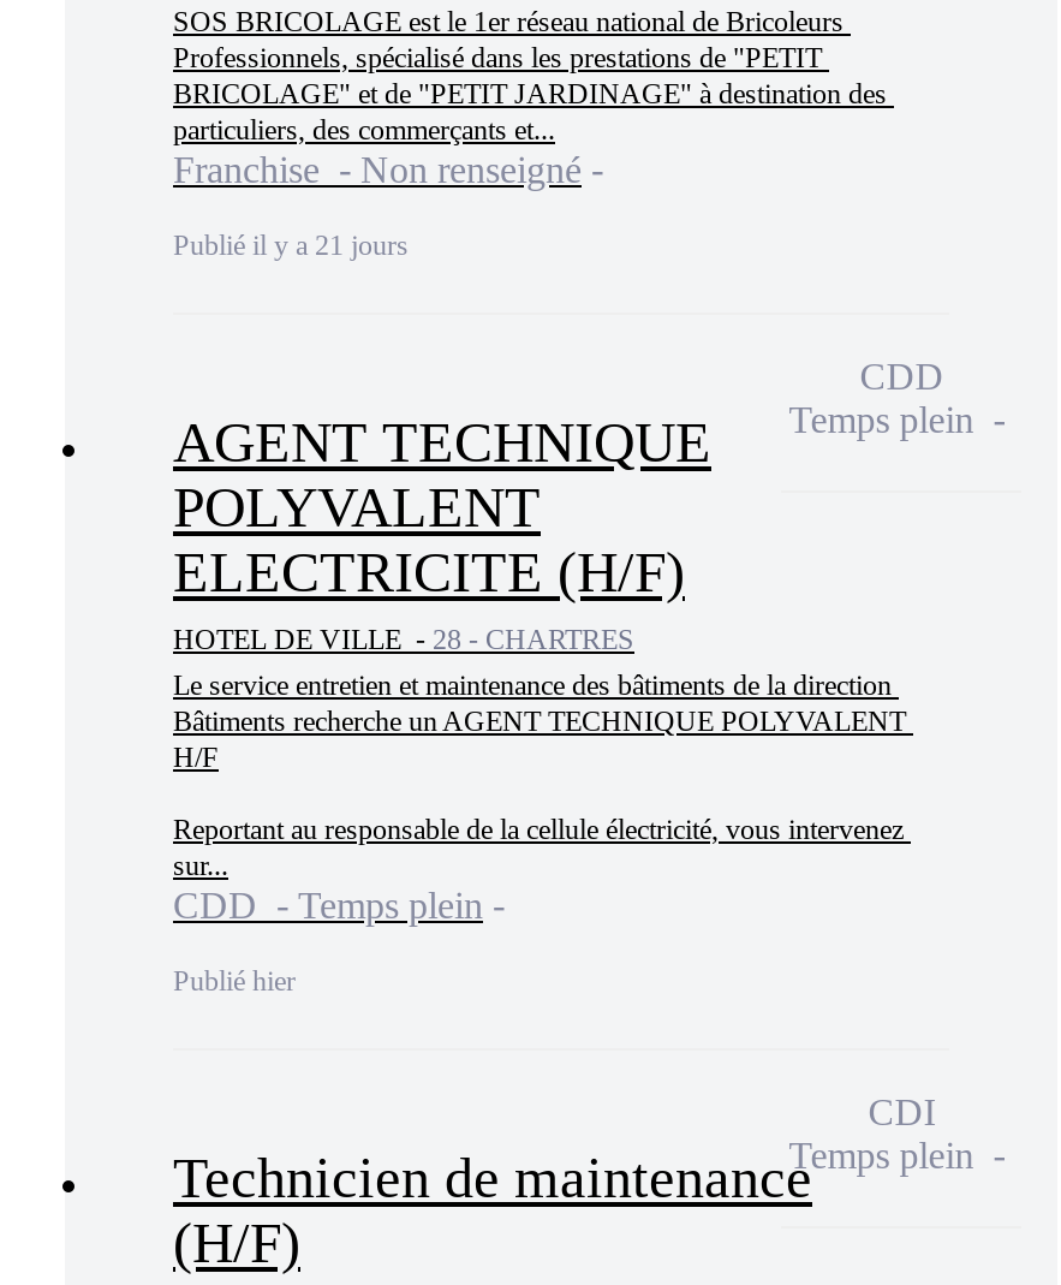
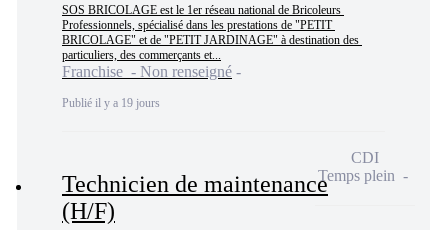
[173,230,409,263] Publié il y a 21 jours -> [62,95,160,109] Publié il y a 19 jours
[789,357,983,441] CDD | Temps plein -> none
[173,412,906,999] AGENT TECHNIQUE | POLYVALENT | ELECTRICITE (H/F) | HOTEL DE VILLE - 28 - CHARTRES | Le service entretien et maintenance des bâtiments de la direction | Bâtiments recherche un AGENT TECHNIQUE POLYVALENT | H/F | Reportant au responsable de la cellule électricité, vous intervenez | sur... | CDD - Temps plein | Publié hier -> none

